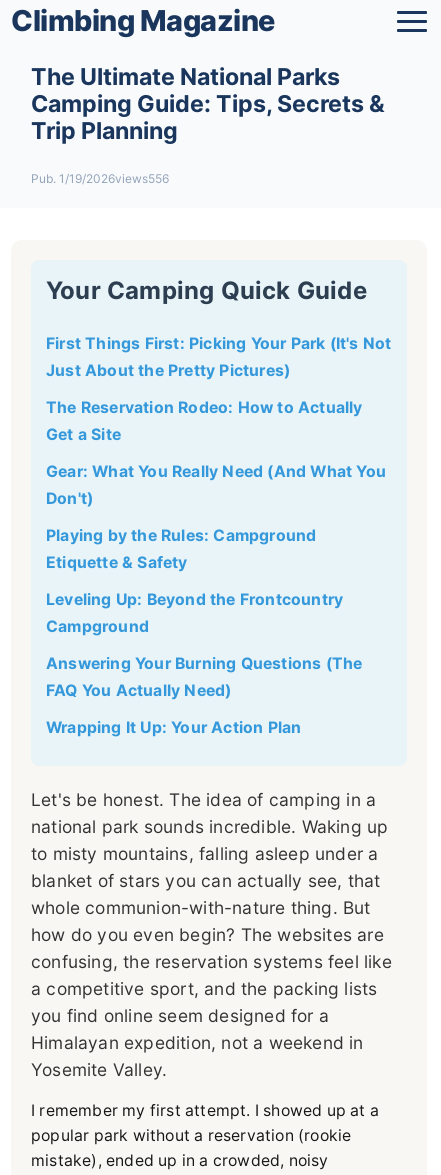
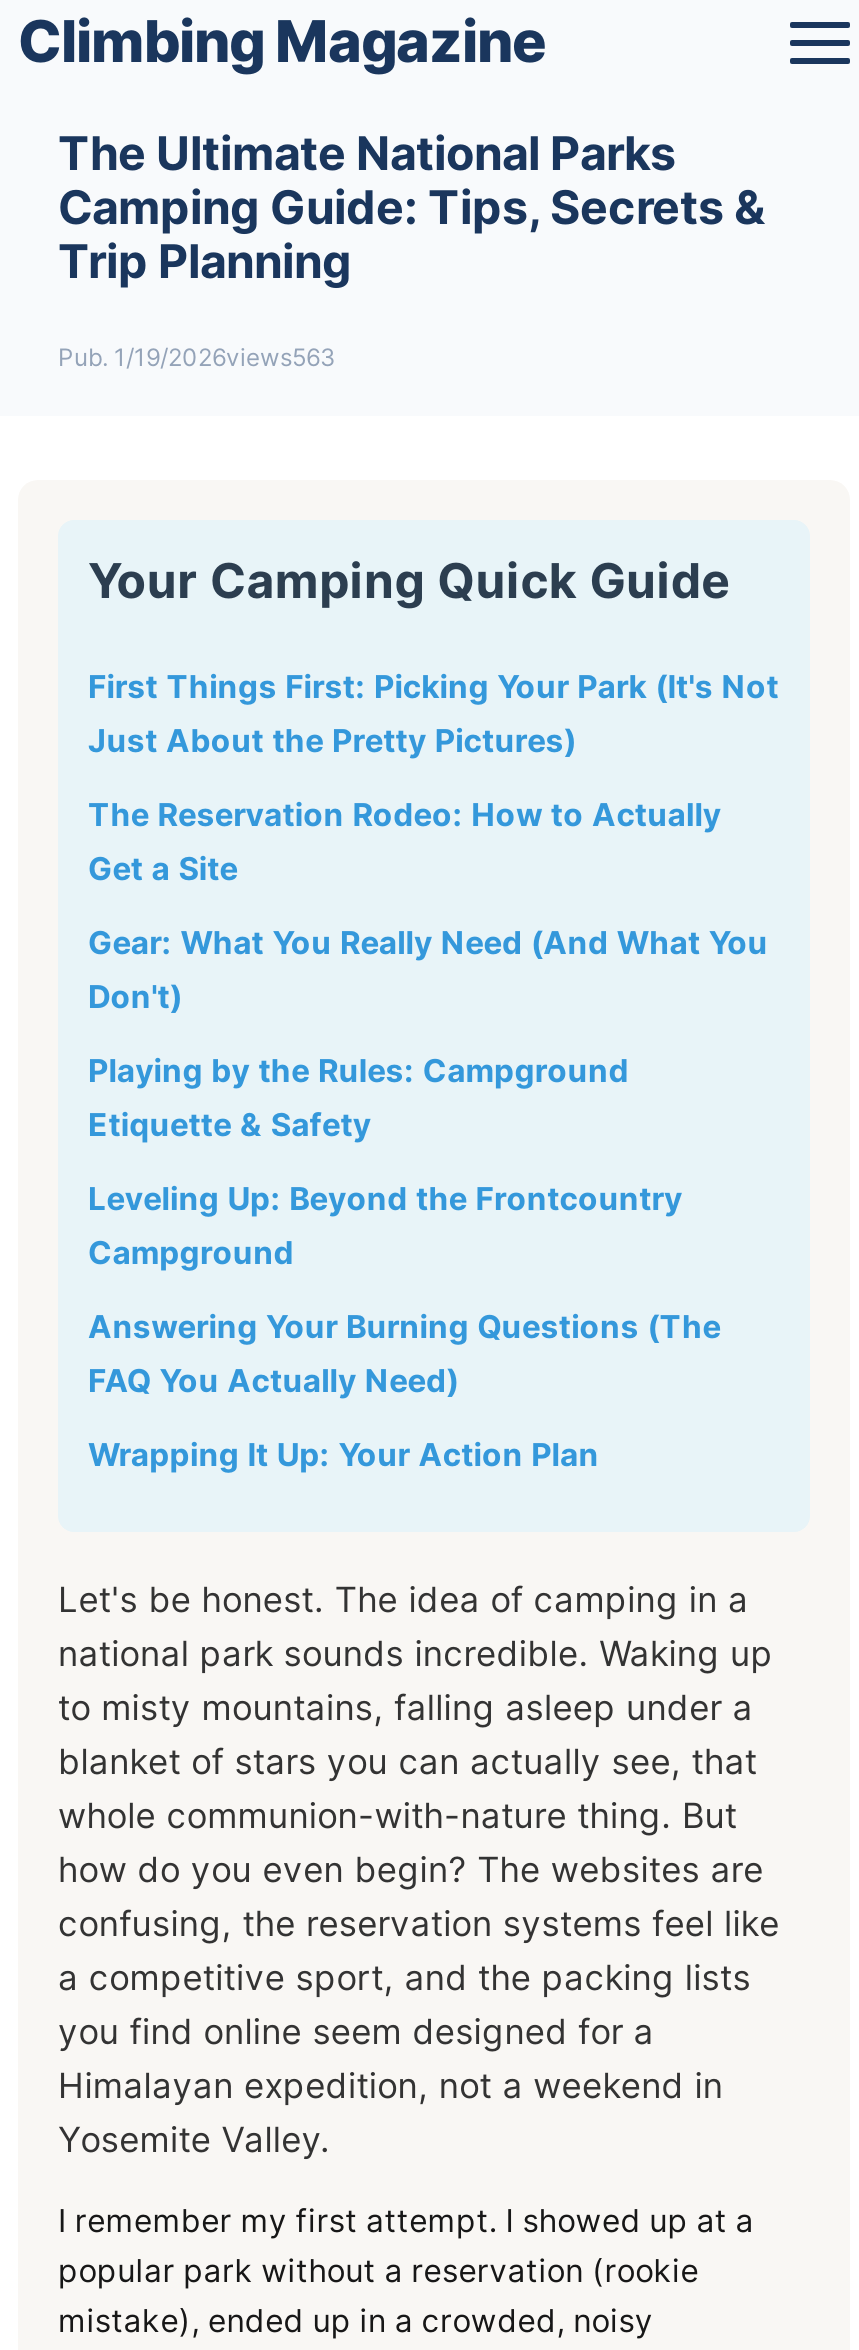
[31,171,169,186] Pub. 1/19/2026views556 -> [58,342,336,372] Pub. 1/19/2026views563

